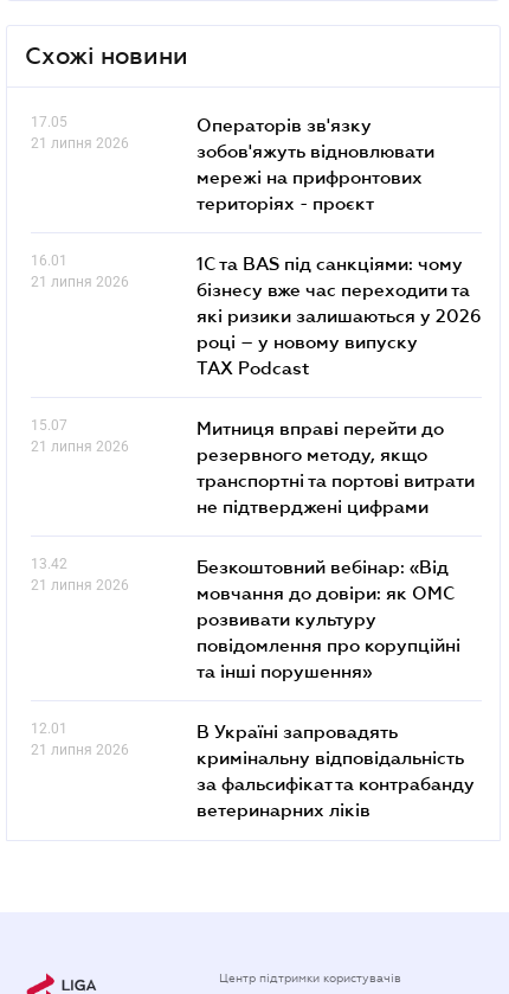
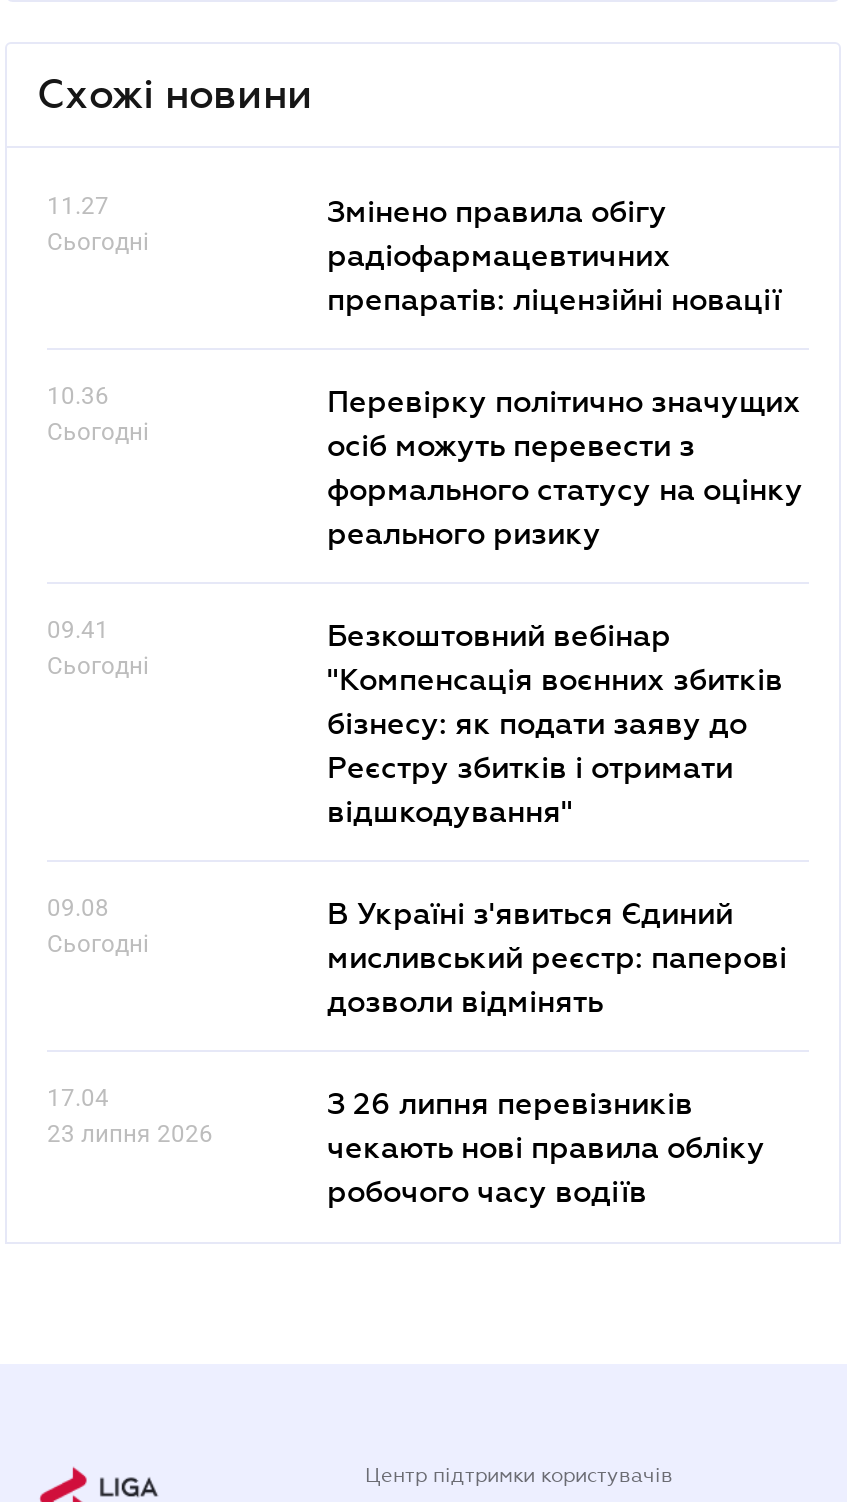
[31,113,129,151] 17.05 | 21 липня 2026 -> [47,191,149,255] 11.27 | Сьогодні
[196,113,434,213] Операторів зв'язку | зобов'яжуть відновлювати | мережі на прифронтових | територіях - проєкт -> [327,191,781,315] Змінено правила обігу | радіофармацевтичних | препаратів: ліцензійні новації
[31,252,129,290] 16.01 | 21 липня 2026 -> [47,381,149,445] 10.36 | Сьогодні
[196,252,482,378] 1С та BAS під санкціями: чому | бізнесу вже час переходити та | які ризики залишаються у 2026 | році – у новому випуску | TAX Podcast -> [327,381,803,549] Перевірку політично значущих | осіб можуть перевести з | формального статусу на оцінку | реального ризику
[31,417,129,455] 15.07 | 21 липня 2026 -> [47,615,149,679] 09.41 | Сьогодні
[196,417,475,516] Митниця вправі перейти до | резервного методу, якщо | транспортні та портові витрати | не підтверджені цифрами -> [327,615,783,827] Безкоштовний вебінар | "Компенсація воєнних збитків | бізнесу: як подати заяву до | Реєстру збитків і отримати | відшкодування"
[31,555,129,593] 13.42 | 21 липня 2026 -> [47,893,149,957] 09.08 | Сьогодні
[196,555,460,681] Безкоштовний вебінар: «Від | мовчання до довіри: як ОМС | розвивати культуру | повідомлення про корупційні | та інші порушення» -> [327,893,787,1017] В Україні з'явиться Єдиний | мисливський реєстр: паперові | дозволи відмінять
[31,720,129,758] 12.01 | 21 липня 2026 -> [47,1083,213,1147] 17.04 | 23 липня 2026
[196,720,475,819] В Україні запровадять | кримінальну відповідальність | за фальсифікат та контрабанду | ветеринарних ліків -> [327,1083,765,1207] З 26 липня перевізників | чекають нові правила обліку | робочого часу водіїв

